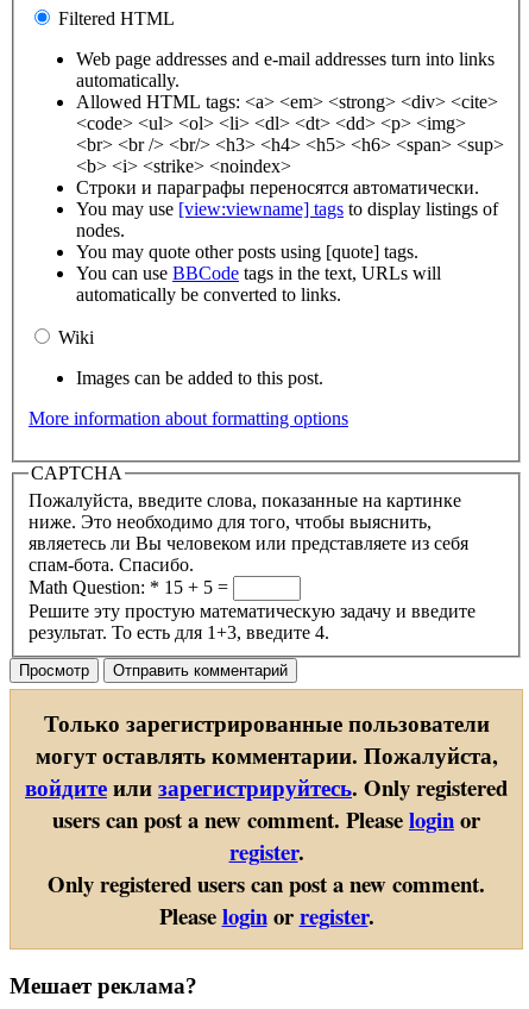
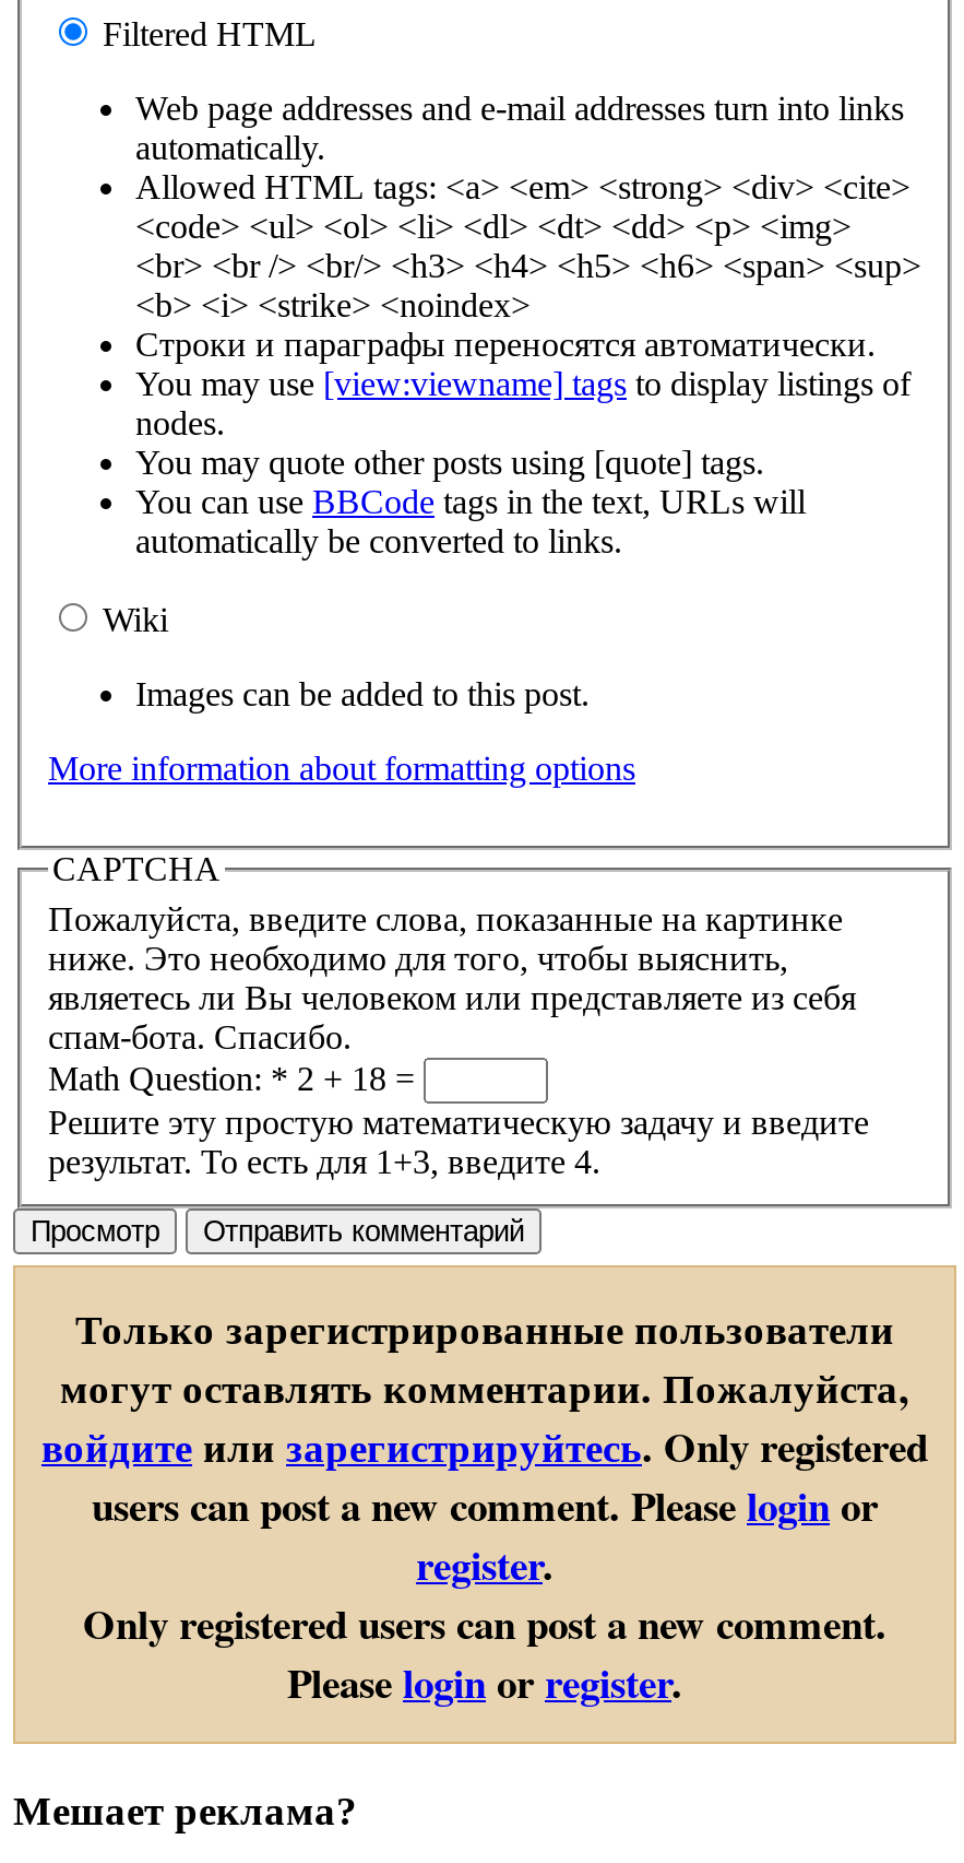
[29,577,233,597] Math Question: * 15 + 5 = -> [48,1060,424,1097] Math Question: * 2 + 18 =

